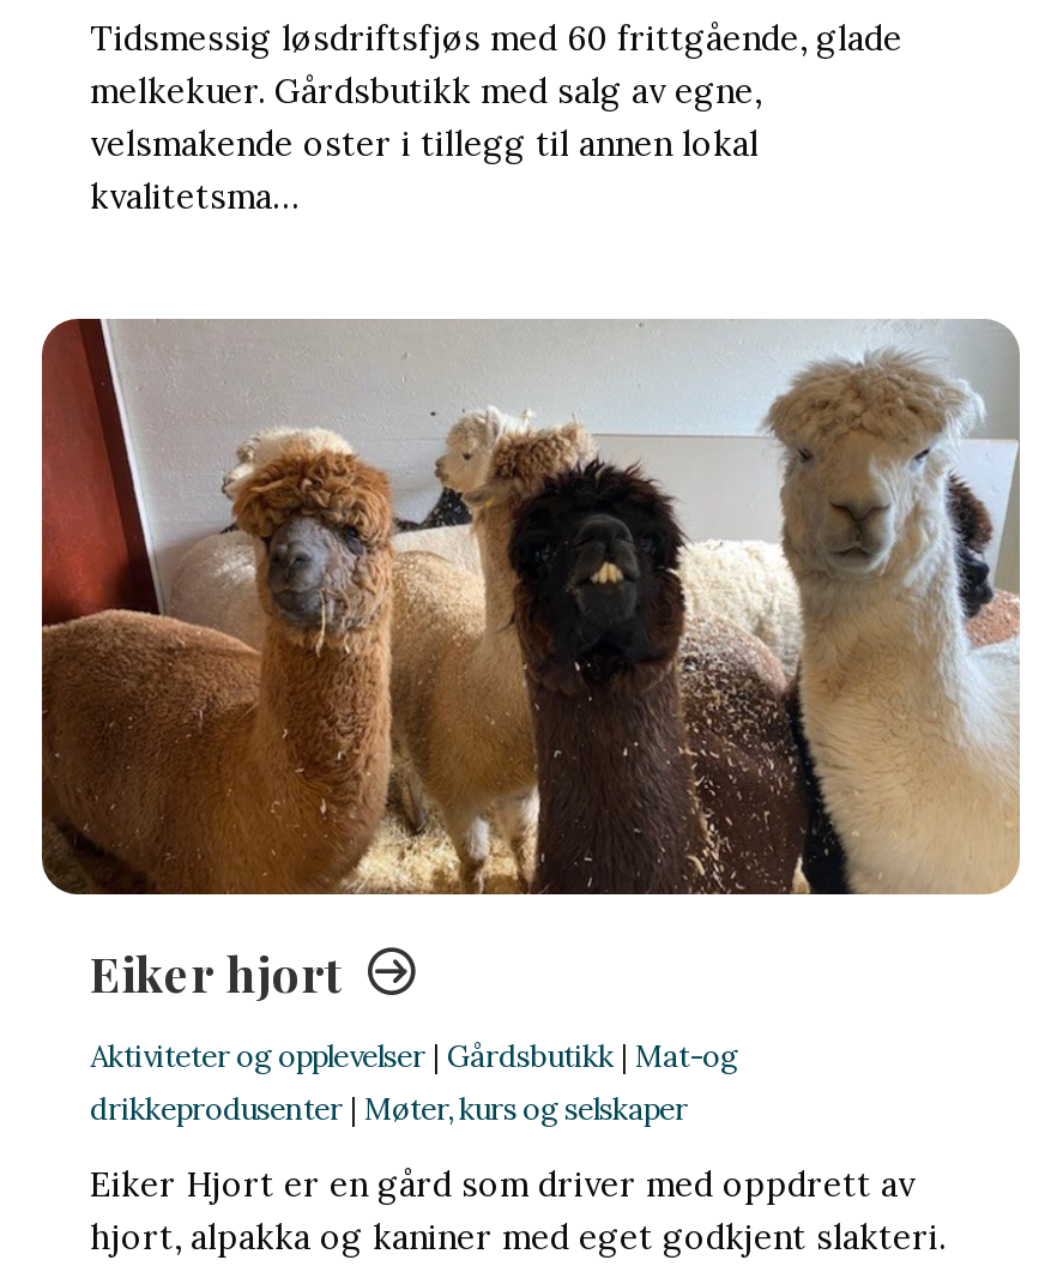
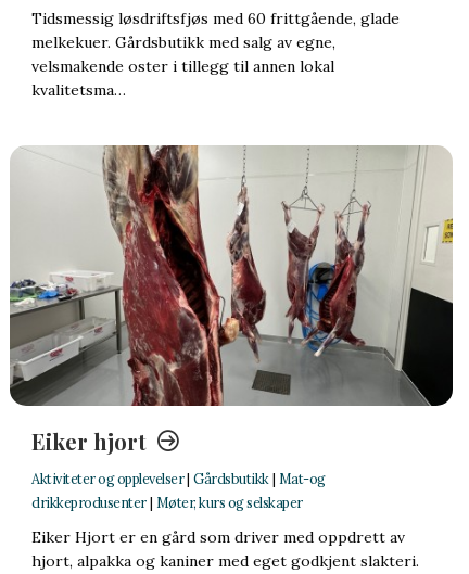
[40,316,1020,894] [image] -> [10,145,454,407] [image]

